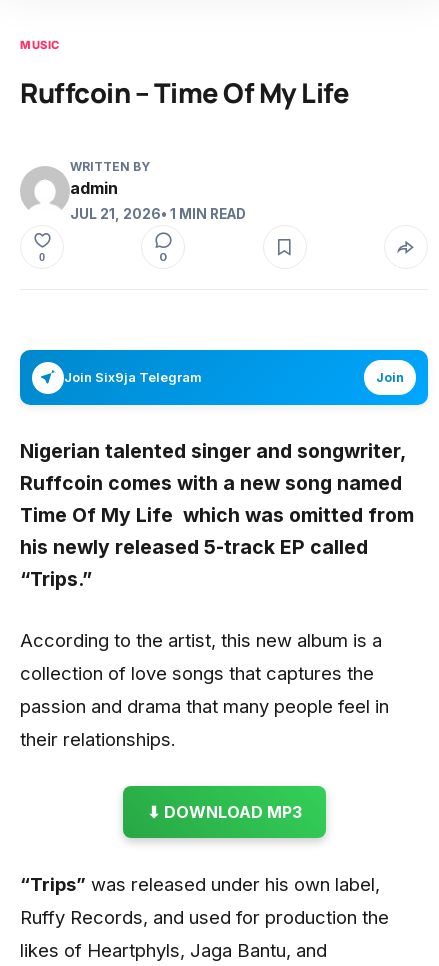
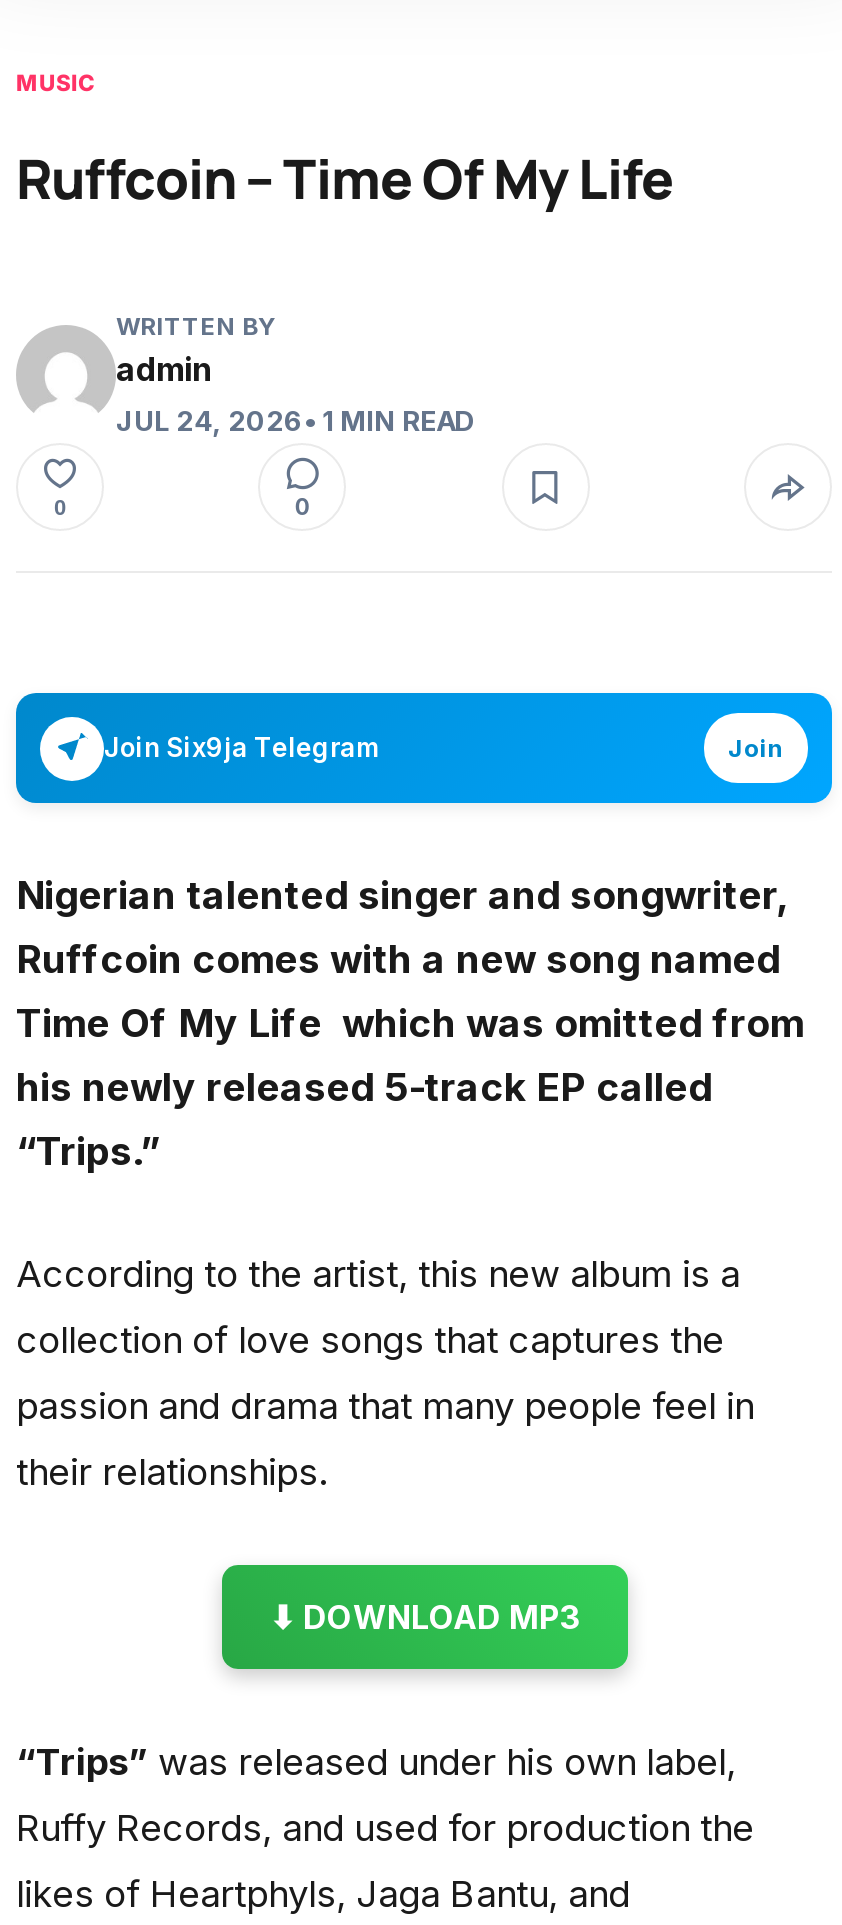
[70,206,246,222] JUL 21, 2026 • 1 MIN READ -> [116,405,474,437] JUL 24, 2026 • 1 MIN READ

